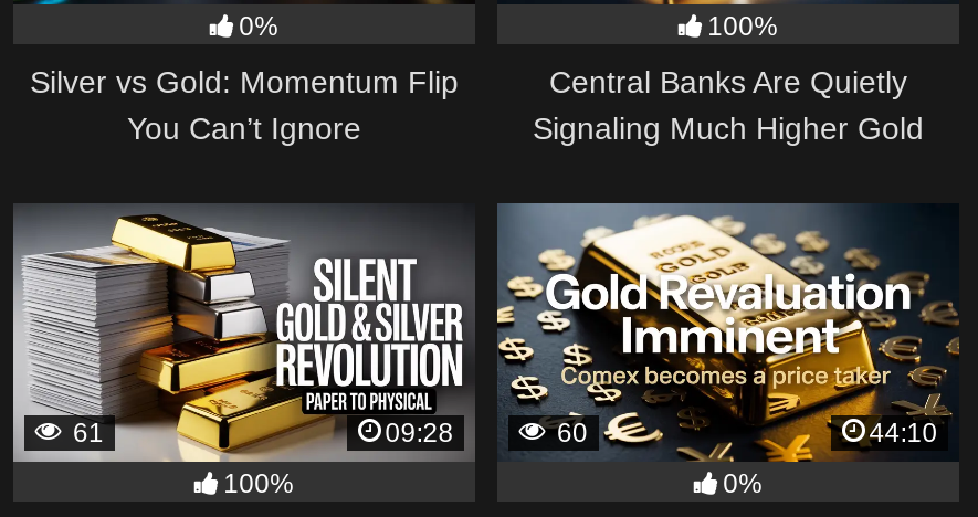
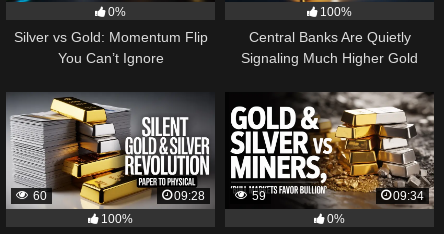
[495,201,959,462] [image] | 60 -> [225,91,435,209] [image] | 59
[66,417,104,448] 61 -> [30,189,47,203] 60
[869,417,938,448] 44:10 -> [393,189,424,203] 09:34

